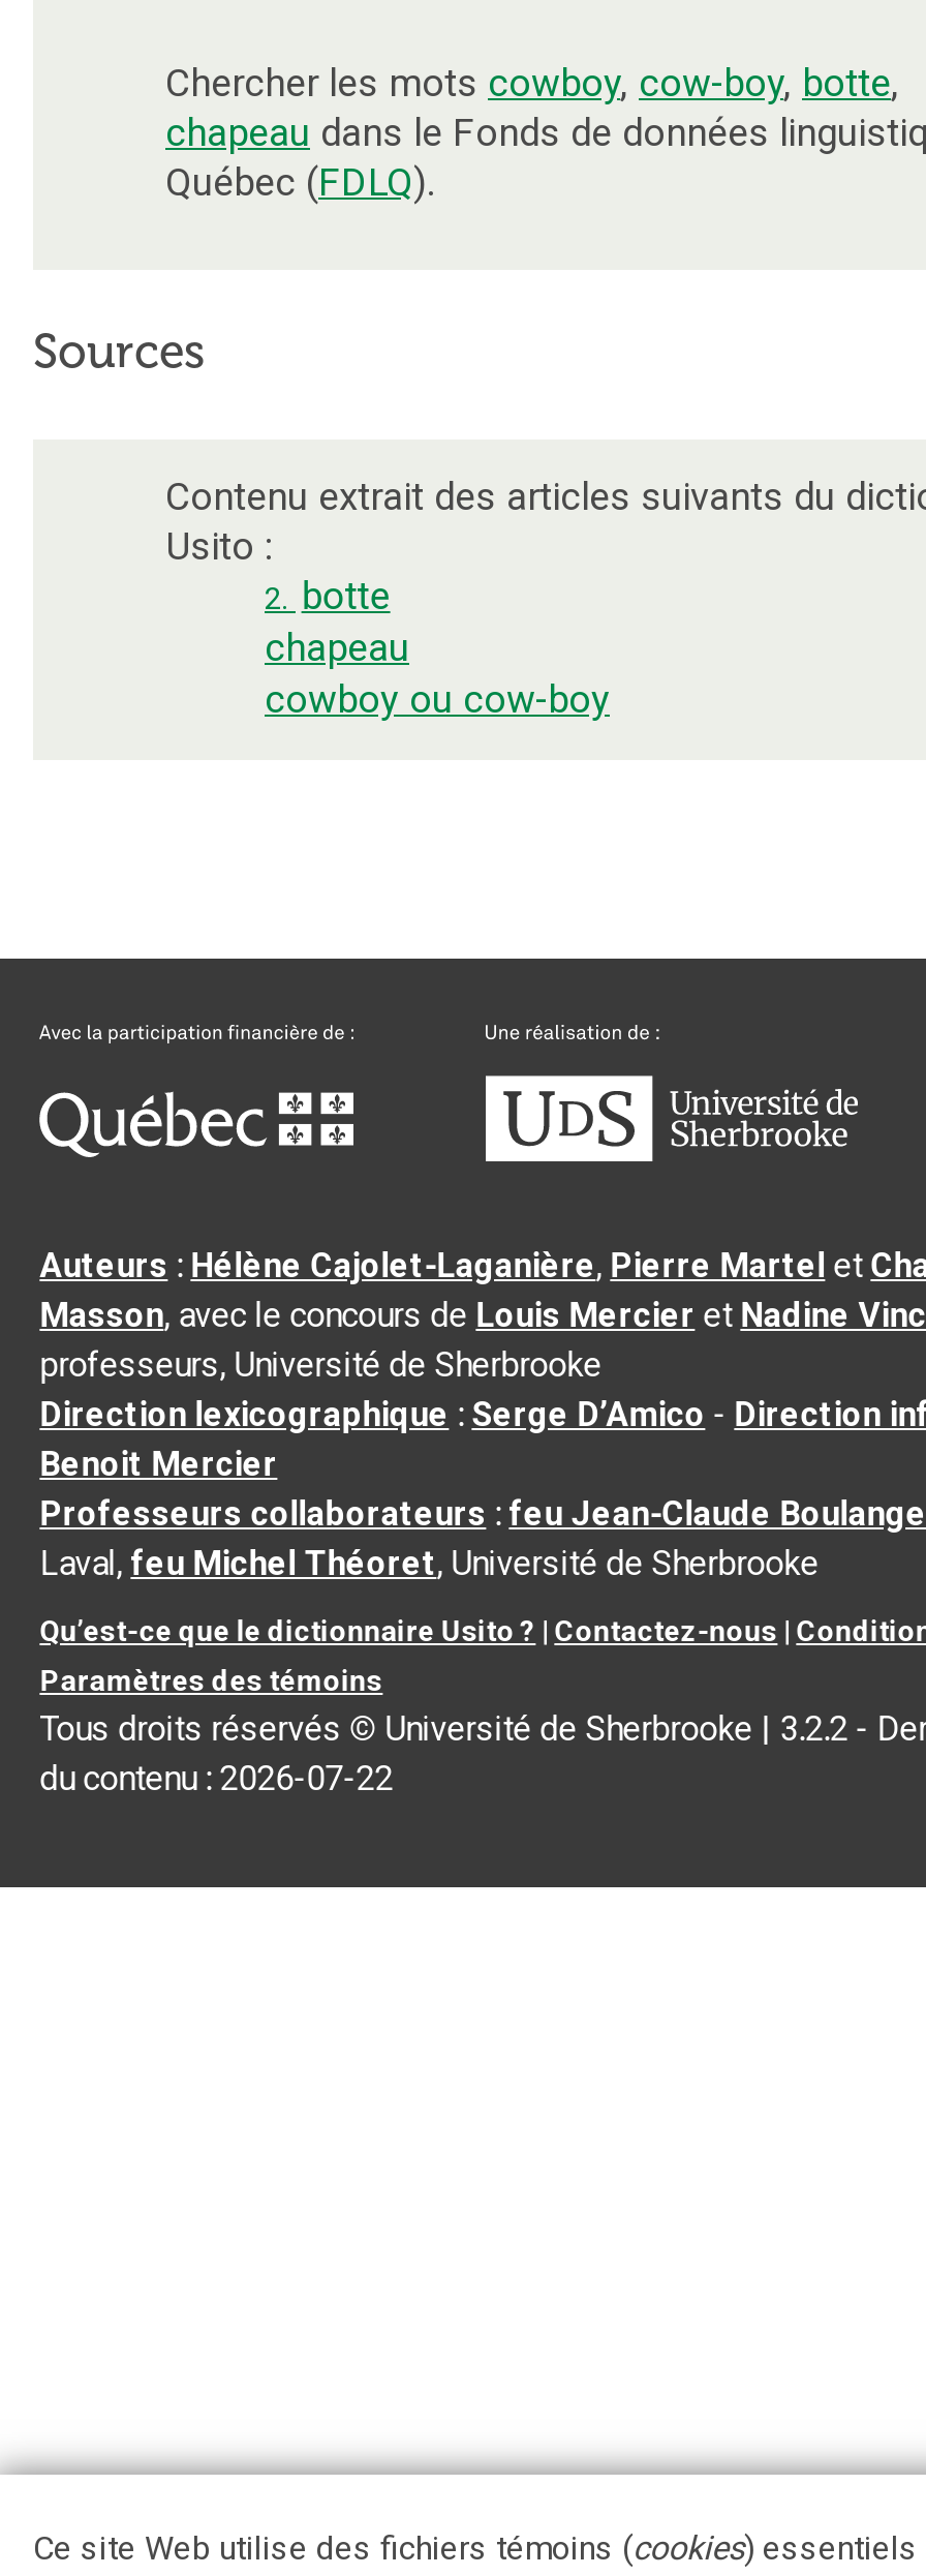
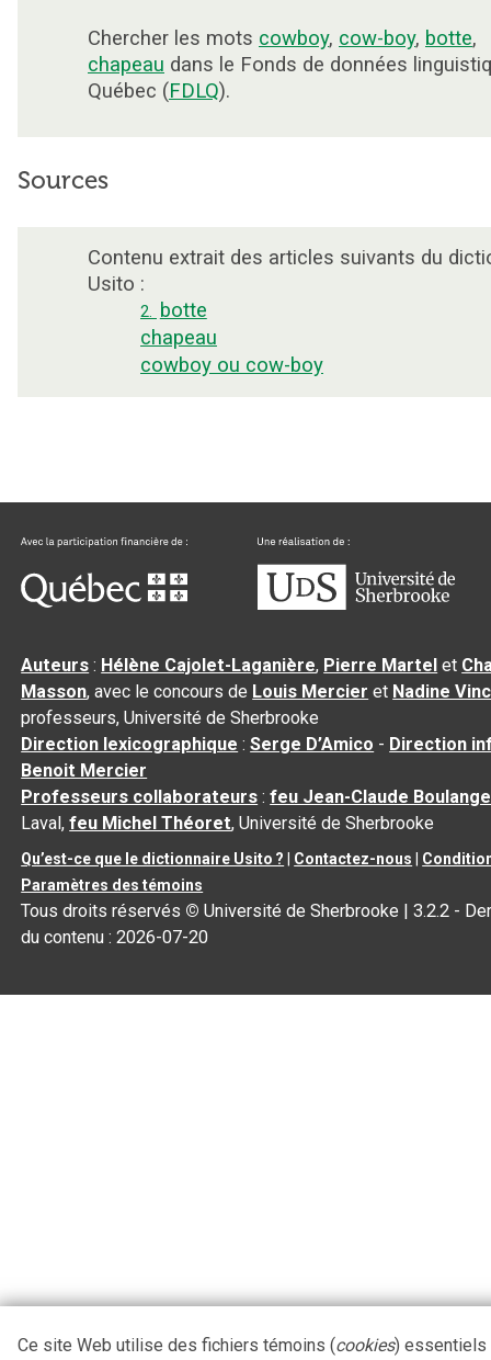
[40,1759,393,1799] du contenu : 2026-07-22 -> [21,927,208,948] du contenu : 2026-07-20

